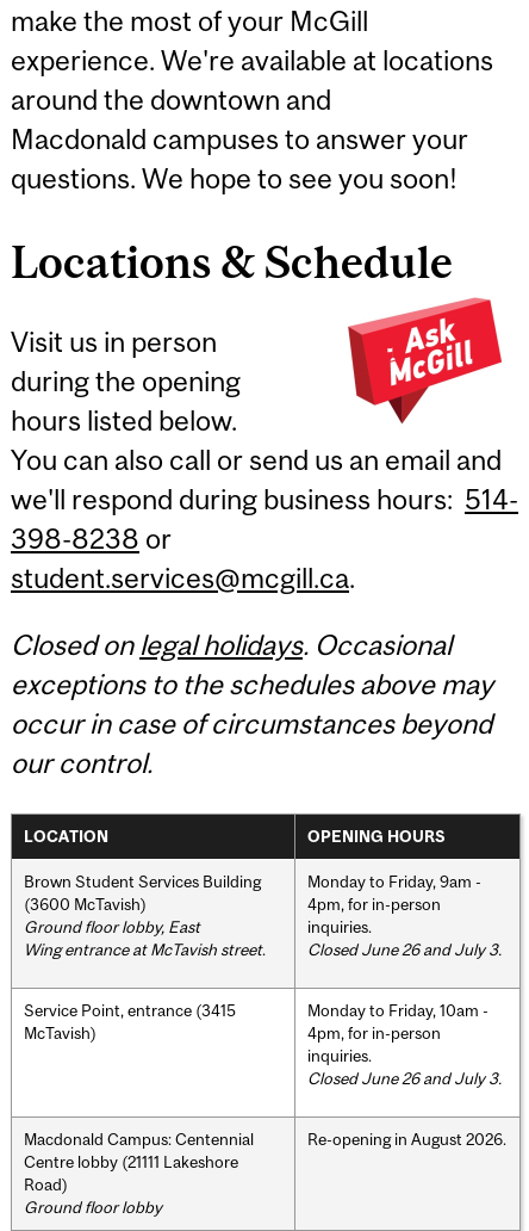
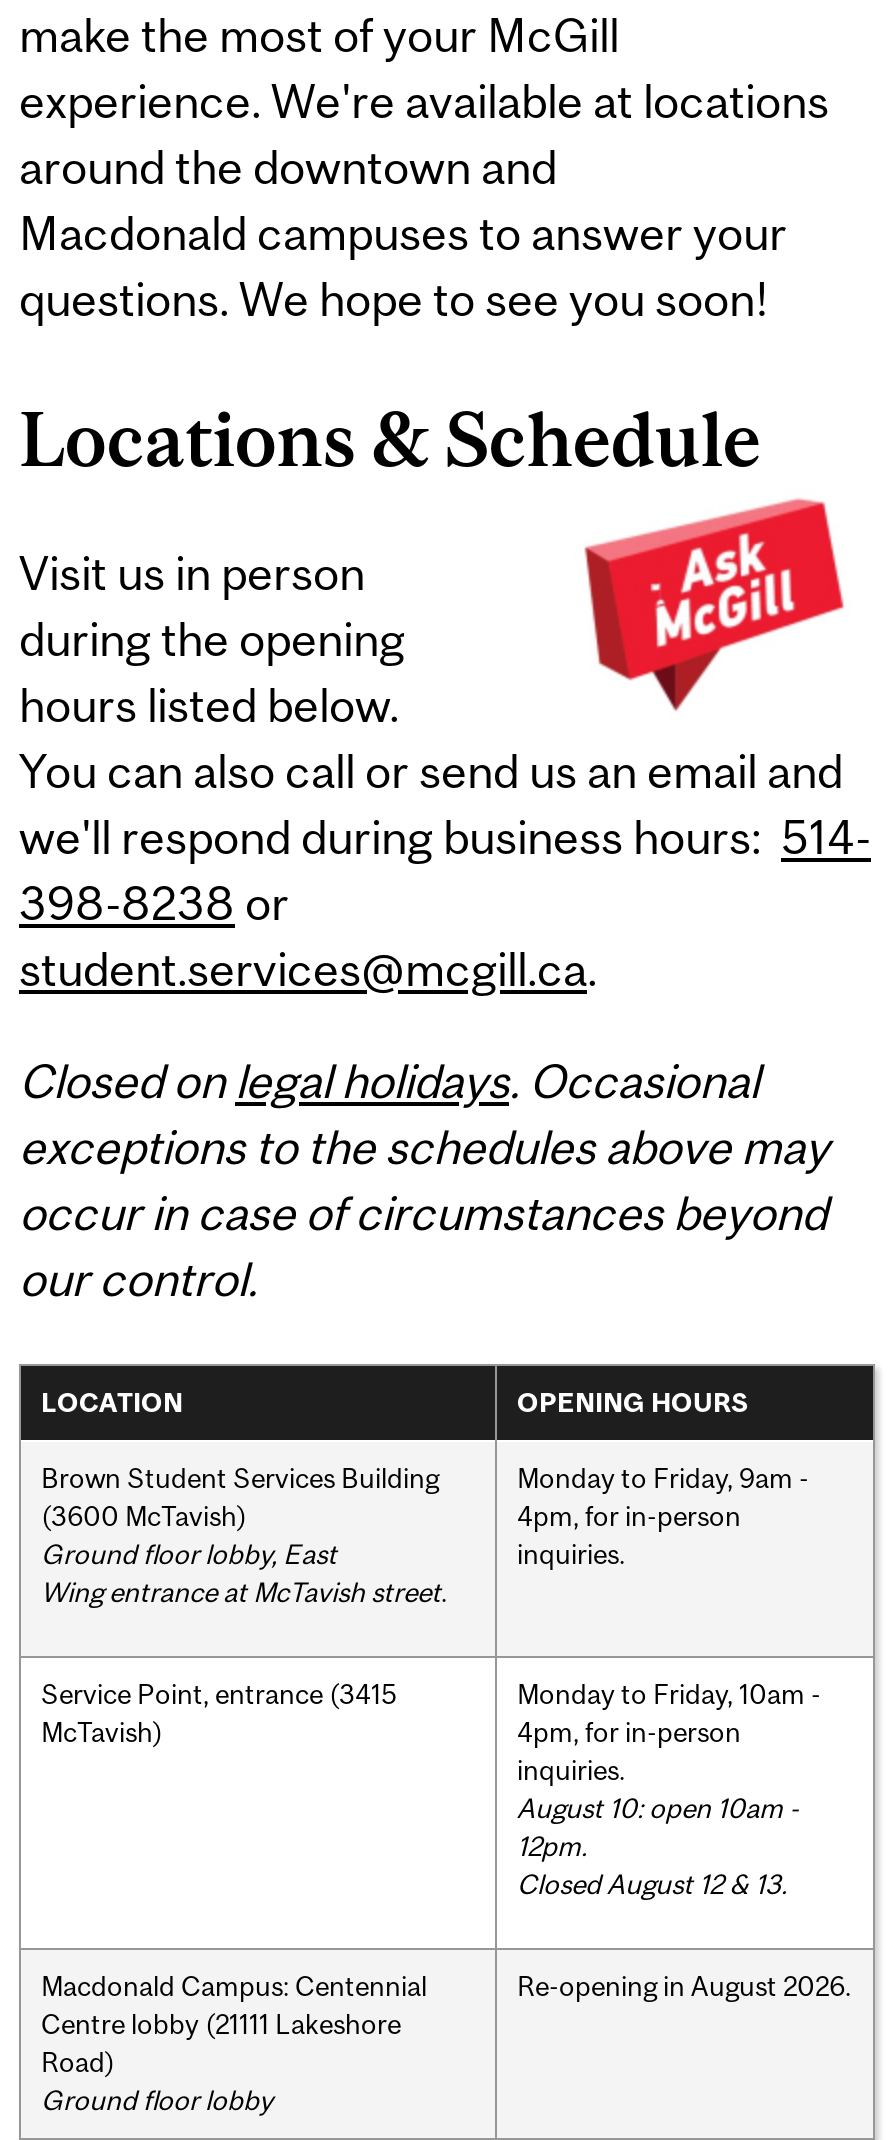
[307,939,502,959] Closed June 26 and July 3. -> none
[307,1068,502,1087] Closed June 26 and July 3. -> [517,1791,799,1899] August 10: open 10am - | 12pm. | Closed August 12 & 13.

